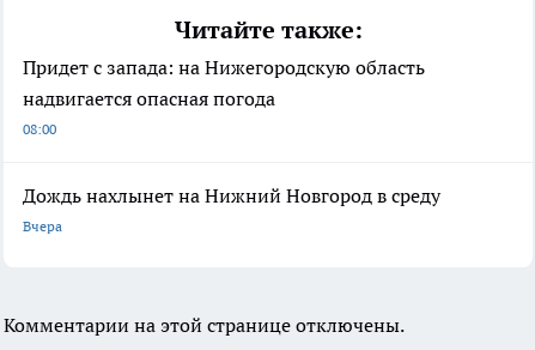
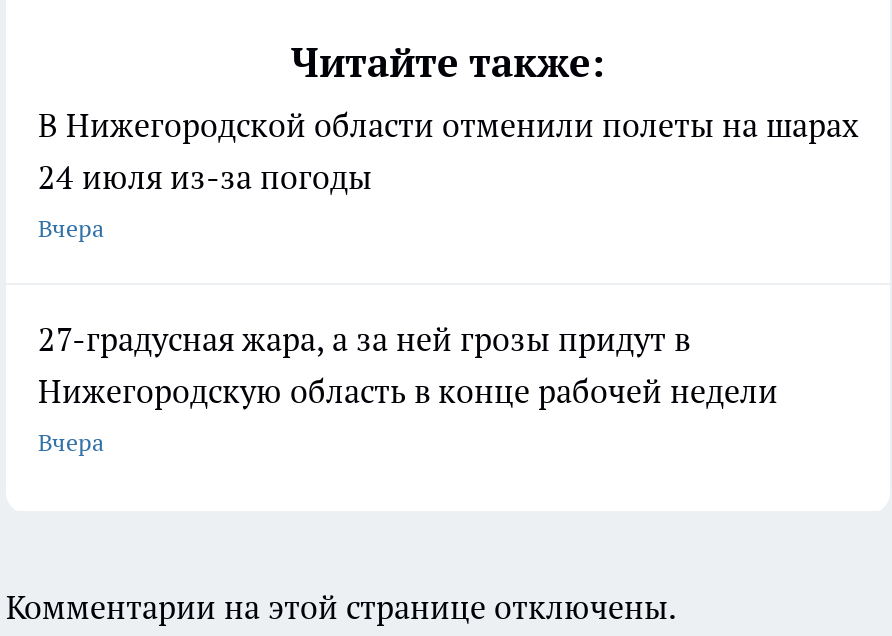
[23,55,425,137] Придет с запада: на Нижегородскую область | надвигается опасная погода | 08:00 -> [38,104,858,242] В Нижегородской области отменили полеты на шарах | 24 июля из-за погоды | Вчера
[23,183,440,207] Дождь нахлынет на Нижний Новгород в среду -> [38,318,778,410] 27-градусная жара, а за ней грозы придут в | Нижегородскую область в конце рабочей недели

